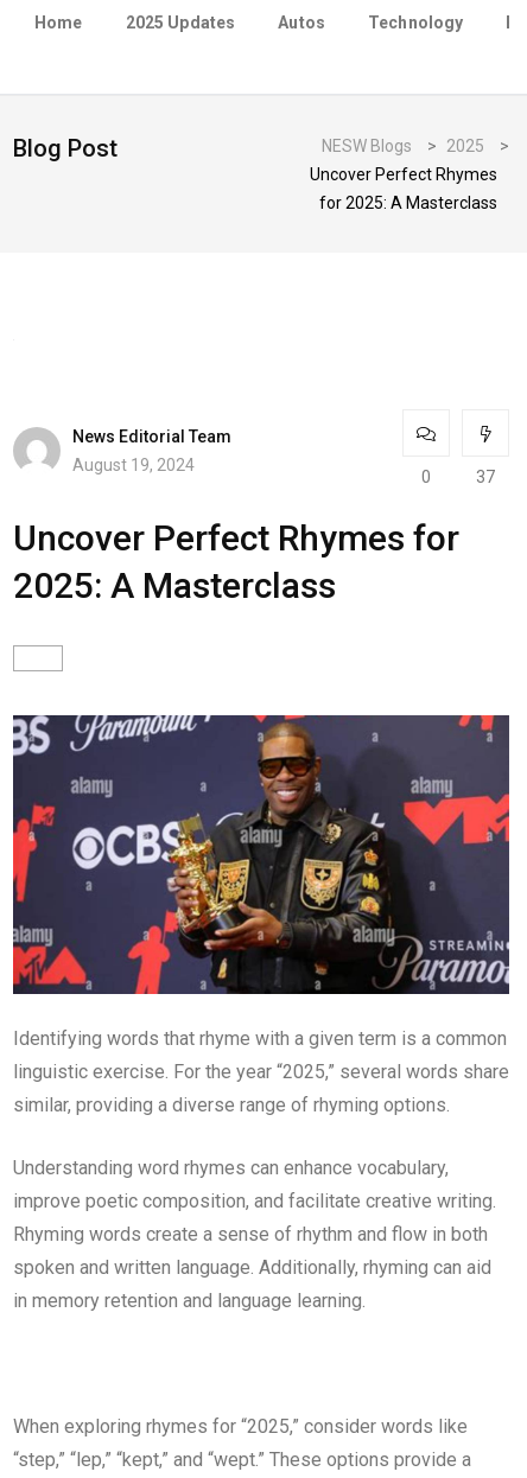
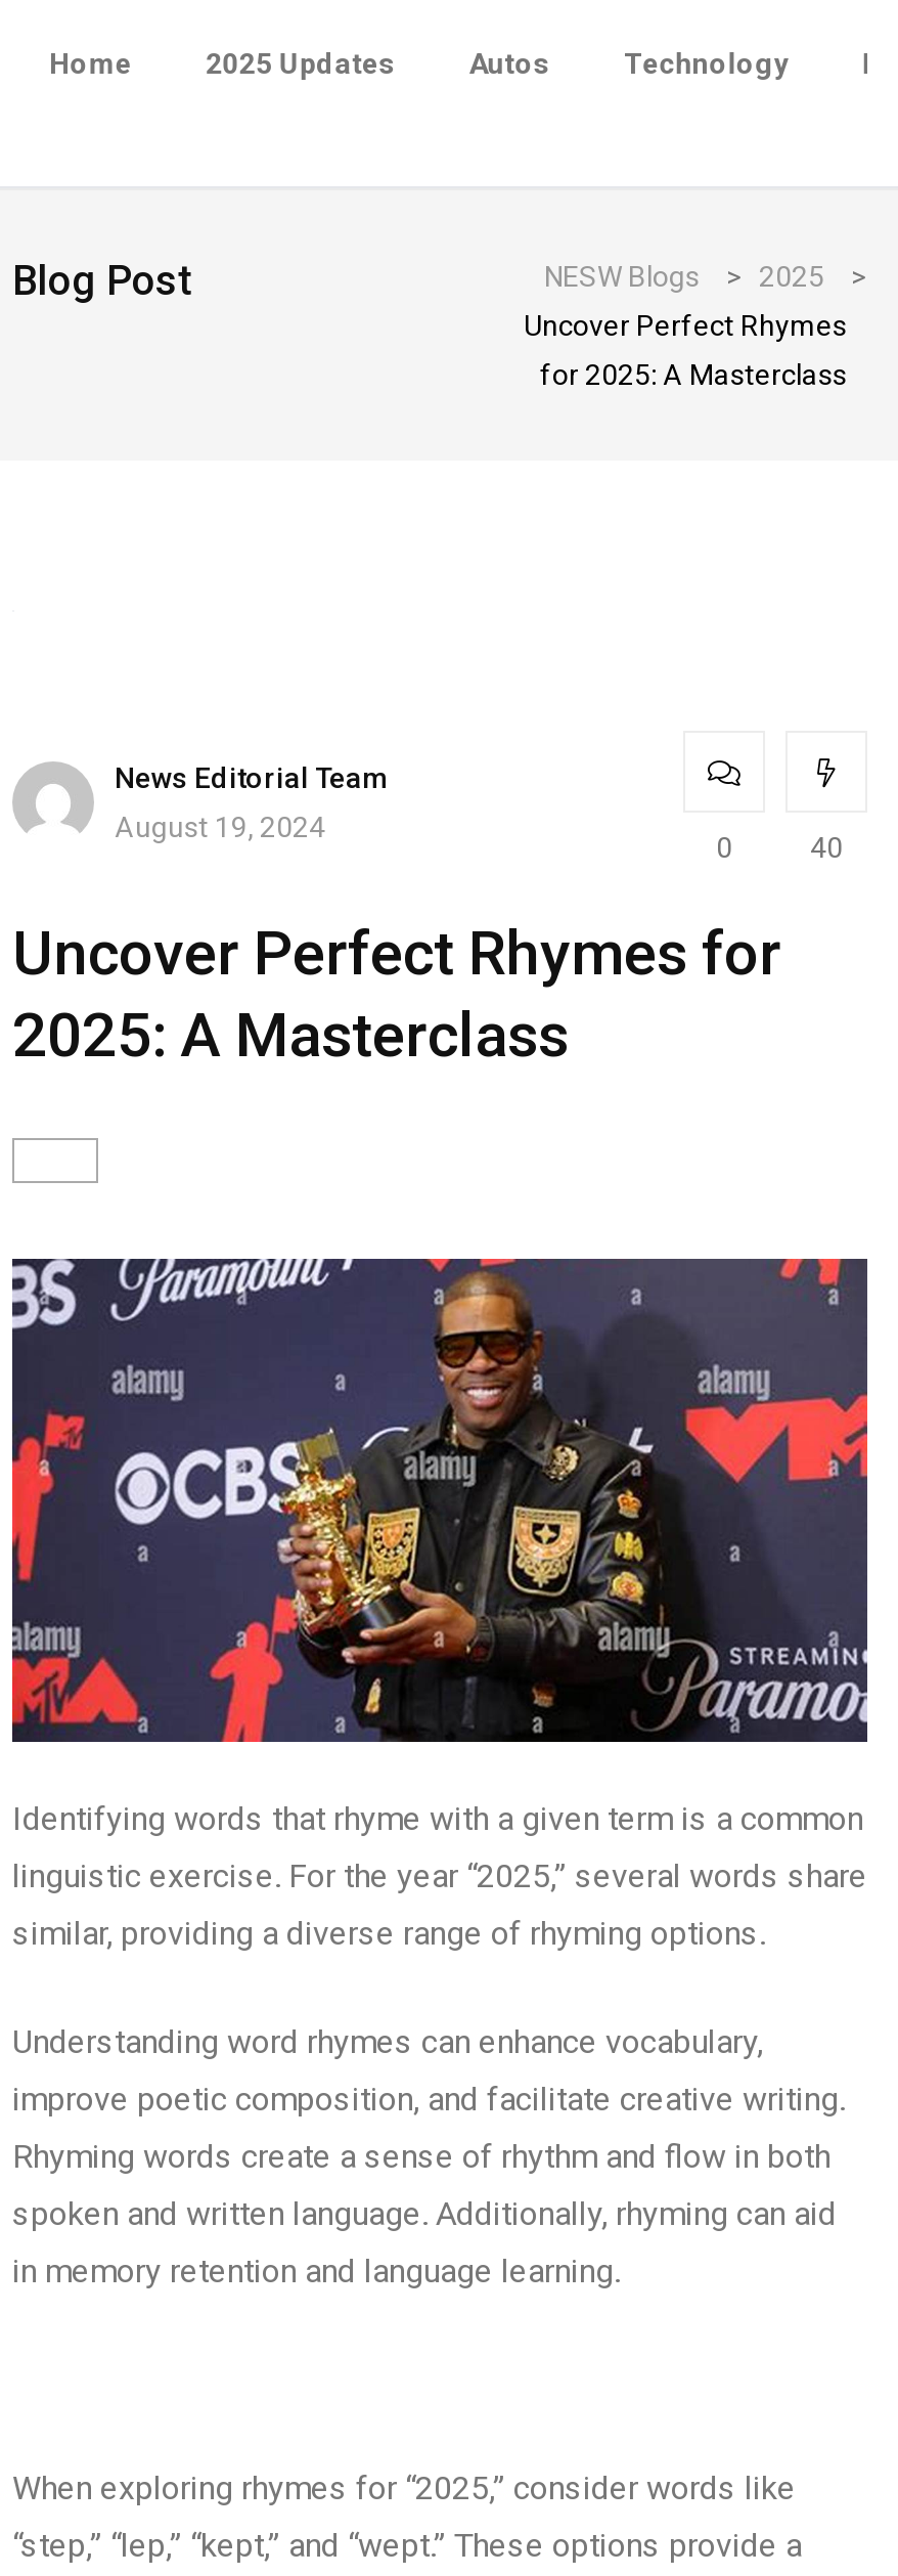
[476,467,495,486] 37 -> [810,831,843,864] 40

